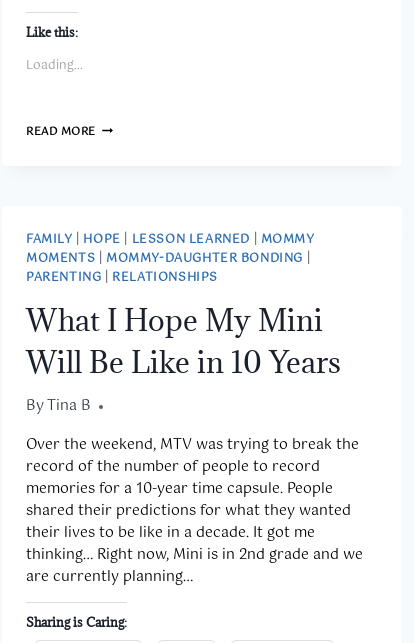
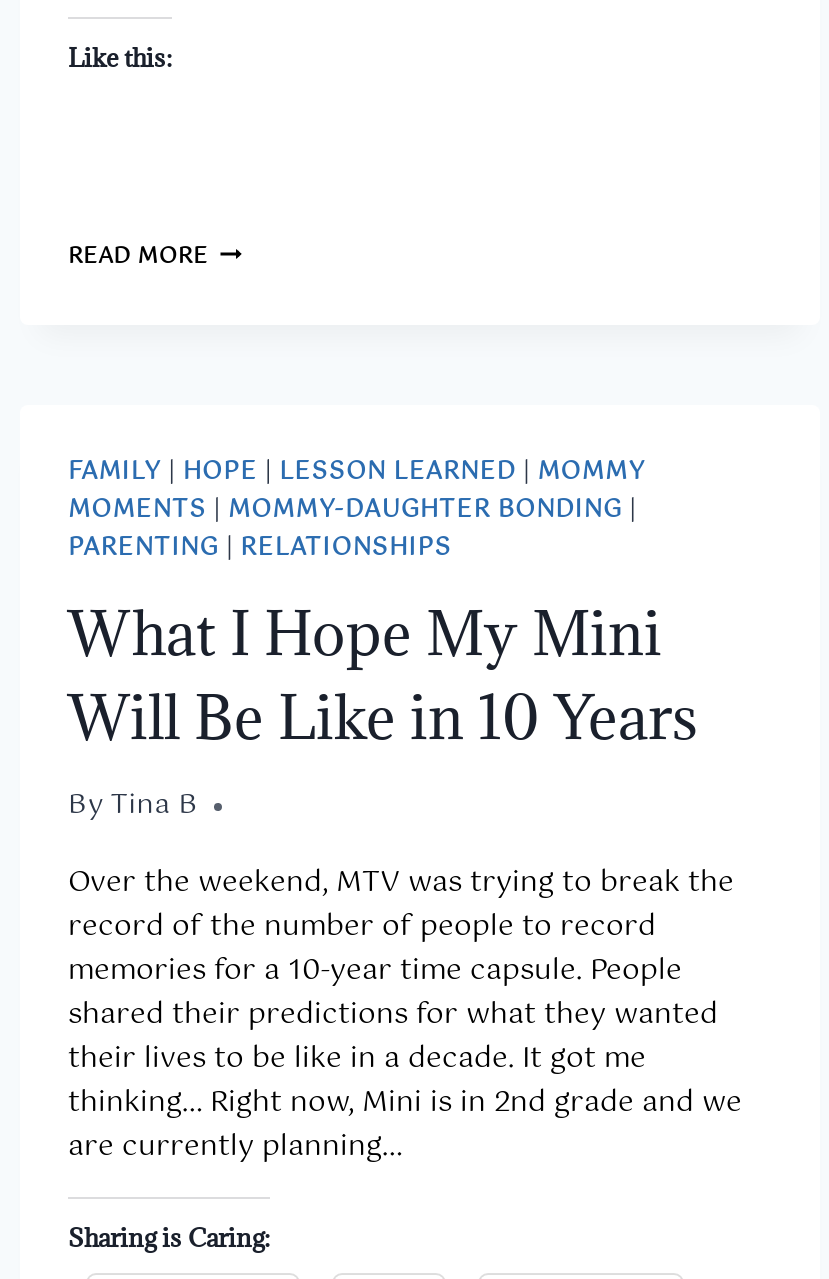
[26,56,83,76] Loading... -> none

